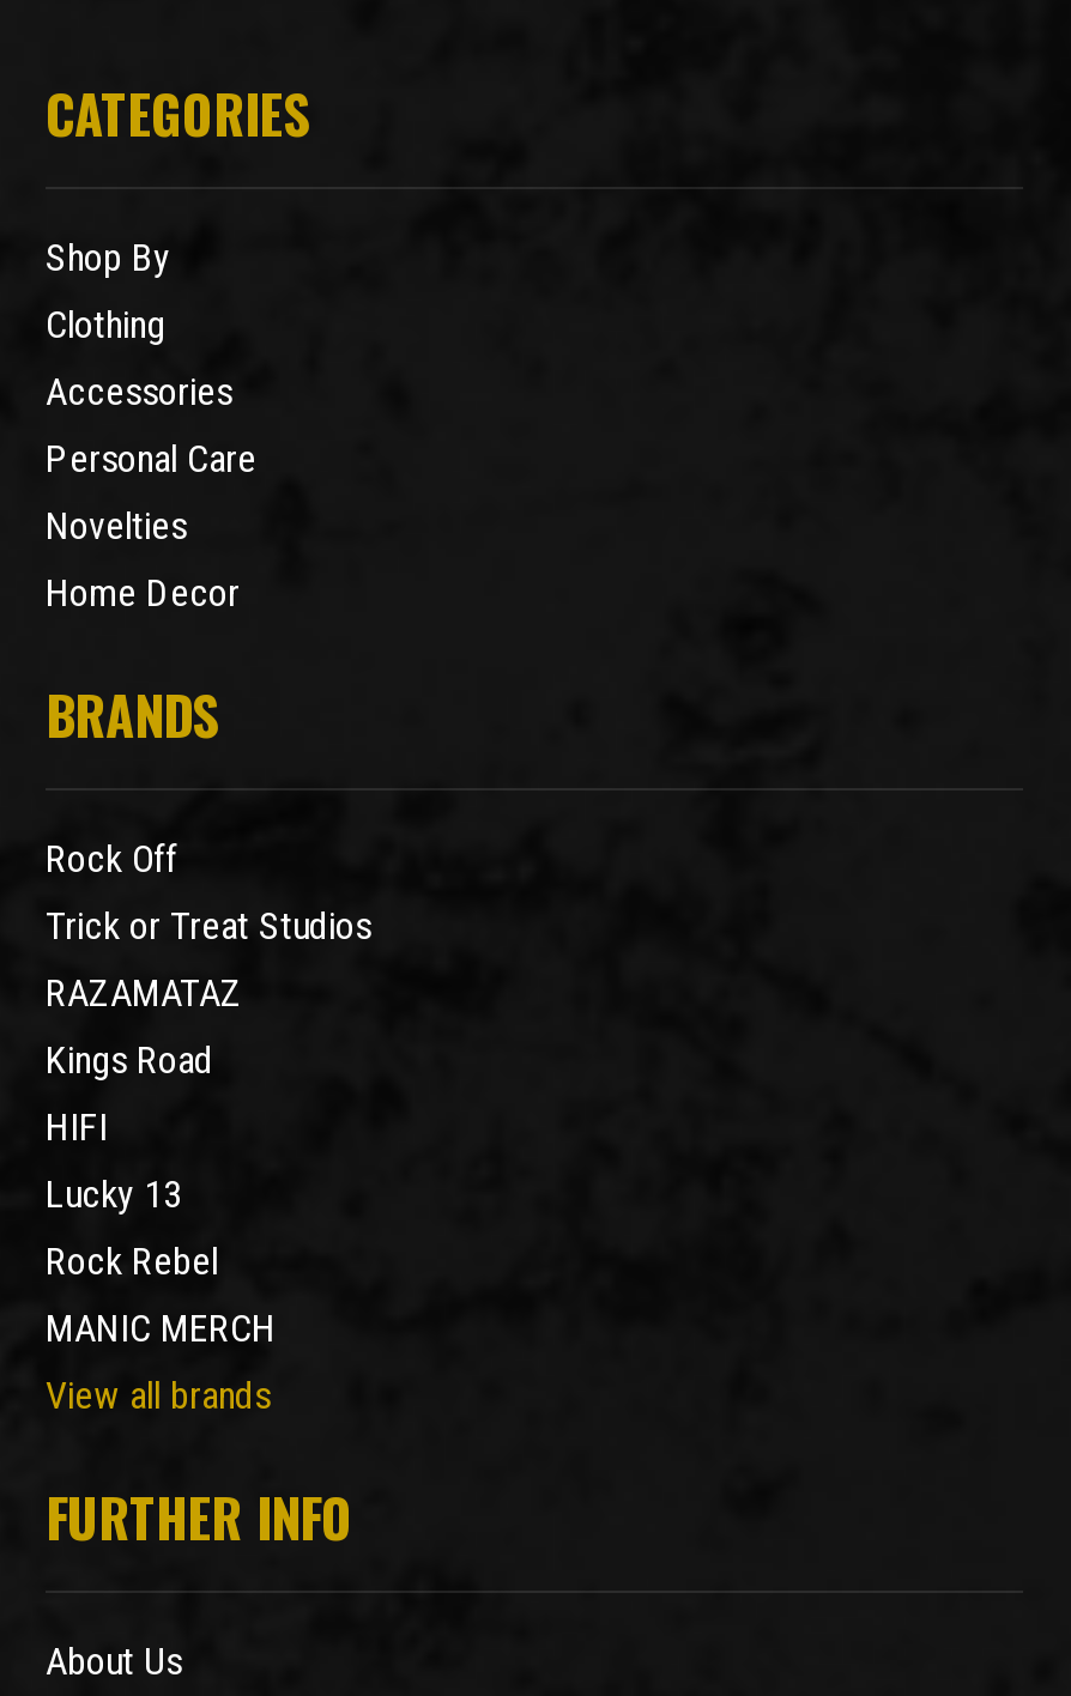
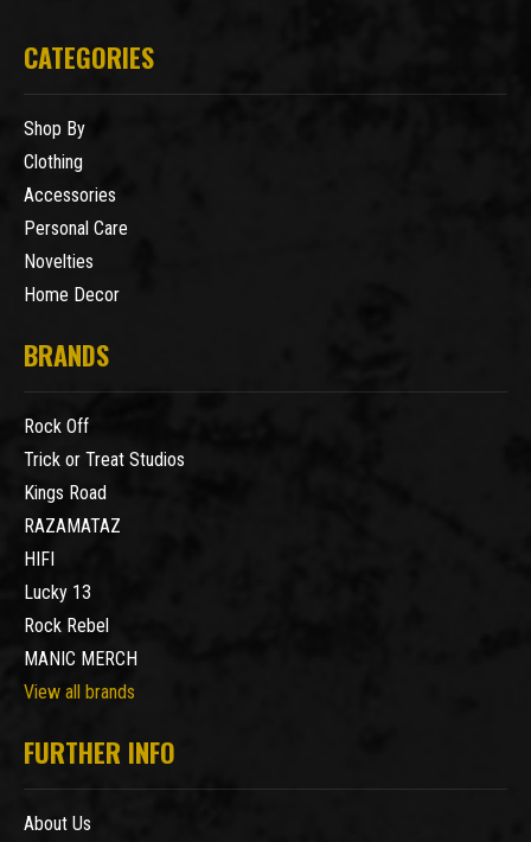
moved [46,969,242,1014] -> [24,514,121,537]: RAZAMATAZ
moved [46,1036,213,1082] -> [24,481,107,503]: Kings Road

